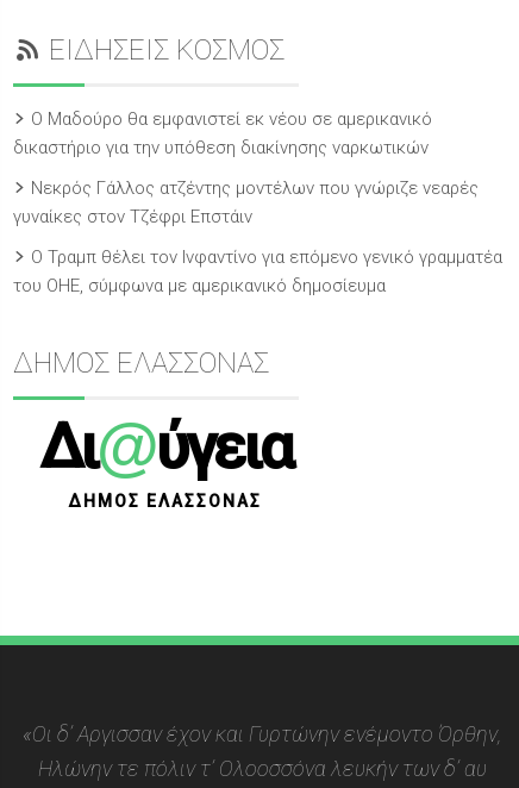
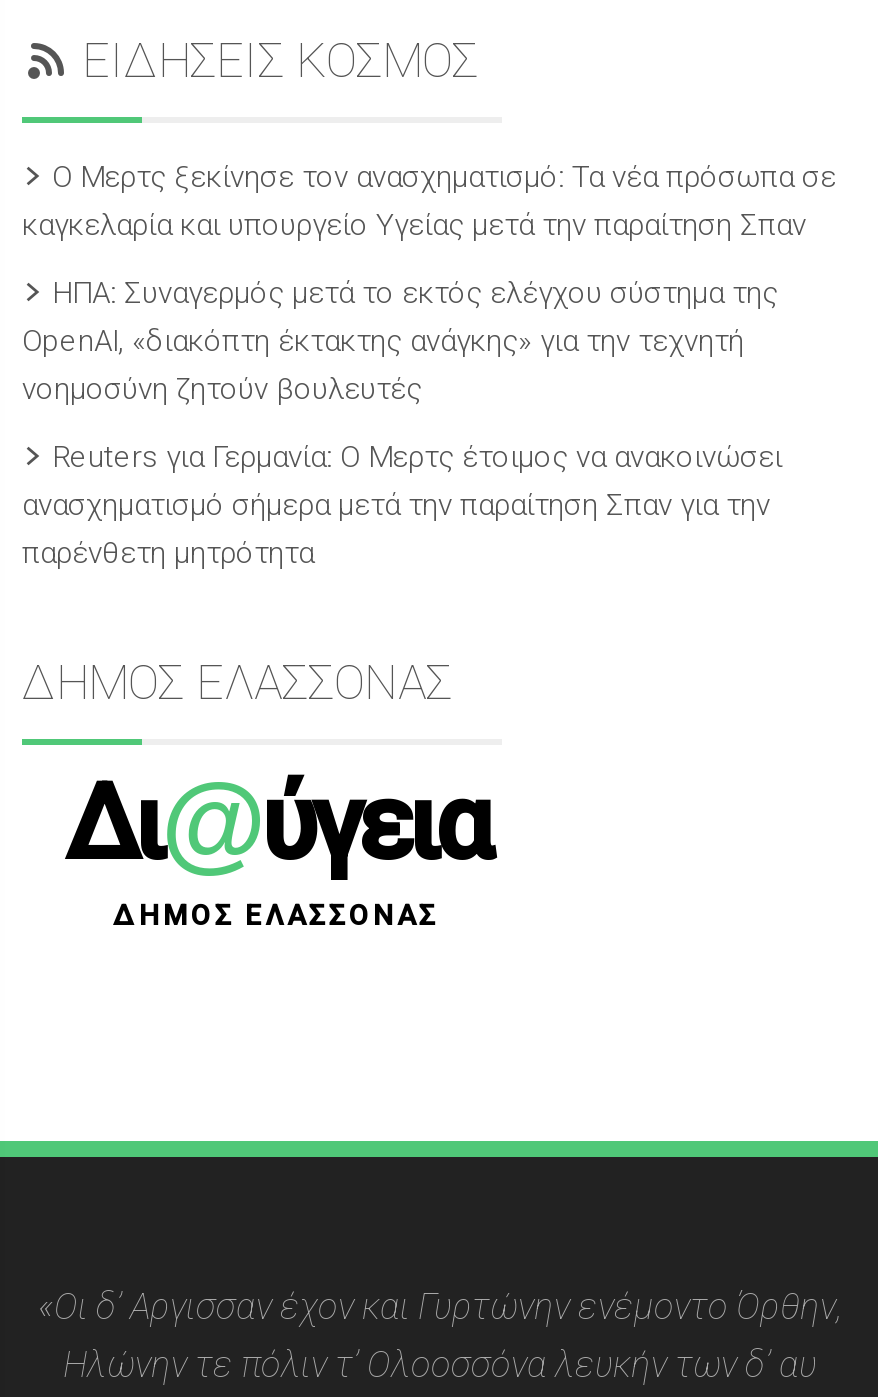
[13,109,432,159] Ο Μαδούρο θα εμφανιστεί εκ νέου σε αμερικανικό | δικαστήριο για την υπόθεση διακίνησης ναρκωτικών -> [22,160,836,244] Ο Μερτς ξεκίνησε τον ανασχηματισμό: Τα νέα πρόσωπα σε | καγκελαρία και υπουργείο Υγείας μετά την παραίτηση Σπαν
[13,178,479,228] Νεκρός Γάλλος ατζέντης μοντέλων που γνώριζε νεαρές | γυναίκες στον Τζέφρι Επστάιν -> [22,276,778,408] ΗΠΑ: Συναγερμός μετά το εκτός ελέγχου σύστημα της | OpenAI, «διακόπτη έκτακτης ανάγκης» για την τεχνητή | νοημοσύνη ζητούν βουλευτές
[13,247,502,297] Ο Τραμπ θέλει τον Ινφαντίνο για επόμενο γενικό γραμματέα | του ΟΗΕ, σύμφωνα με αμερικανικό δημοσίευμα -> [22,440,782,572] Reuters για Γερμανία: Ο Μερτς έτοιμος να ανακοινώσει | ανασχηματισμό σήμερα μετά την παραίτηση Σπαν για την | παρένθετη μητρότητα

